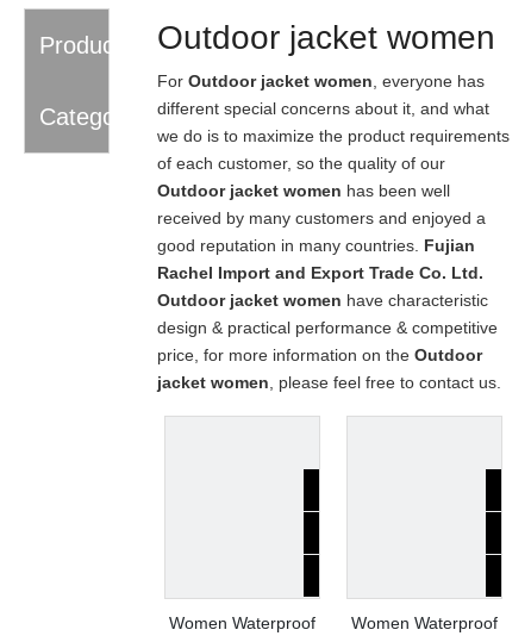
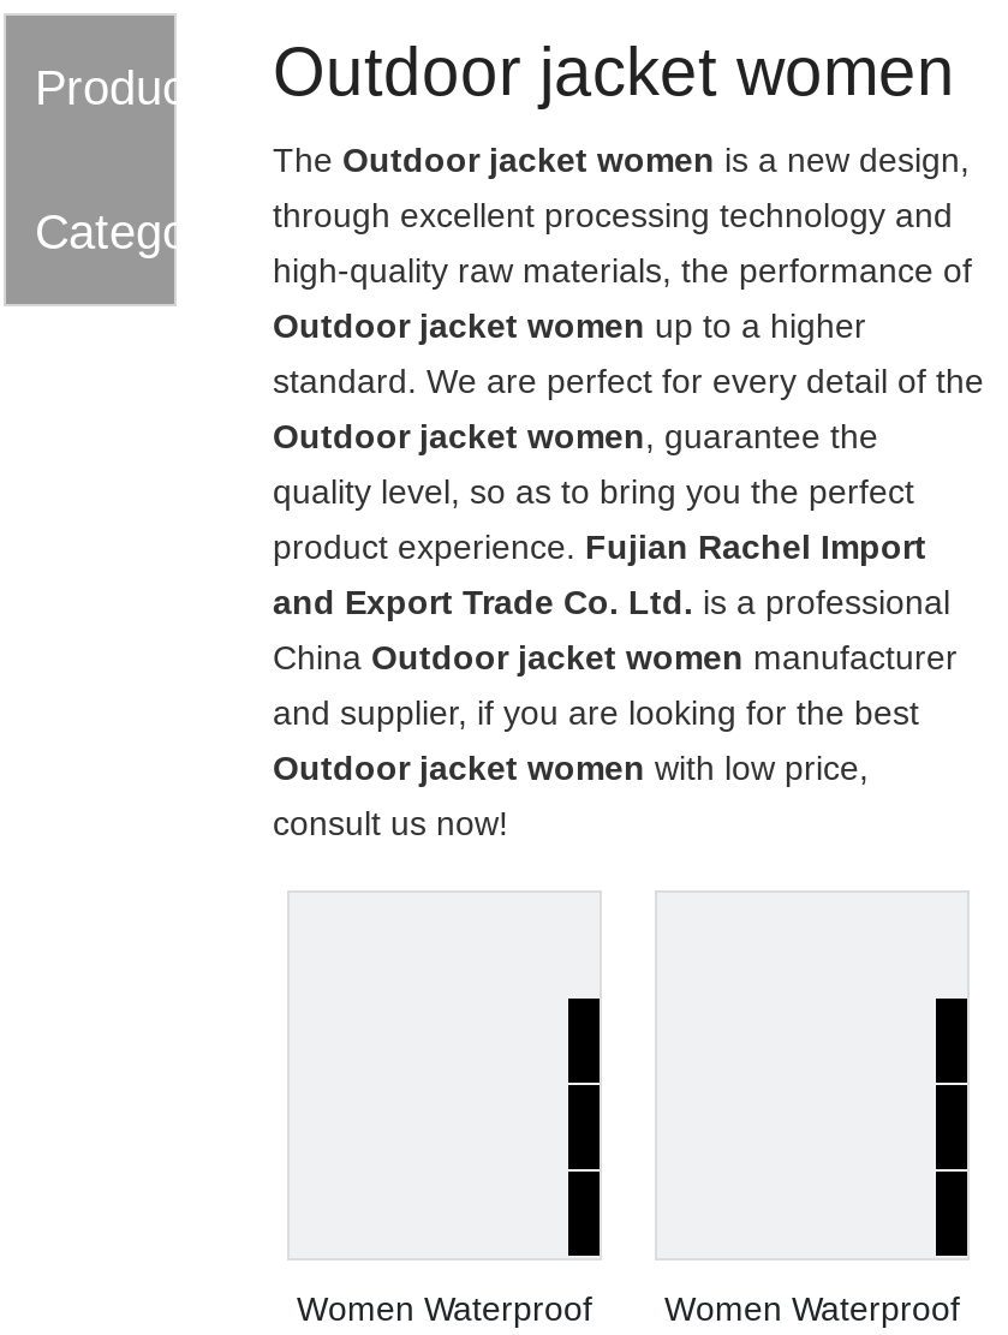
[157,71,510,392] For Outdoor jacket women, everyone has | different special concerns about it, and what | we do is to maximize the product requirements | of each customer, so the quality of our | Outdoor jacket women has been well | received by many customers and enjoyed a | good reputation in many countries. Fujian | Rachel Import and Export Trade Co. Ltd. | Outdoor jacket women have characteristic | design & practical performance & competitive | price, for more information on the Outdoor | jacket women, please feel free to contact us. -> [273,141,984,842] The Outdoor jacket women is a new design, | through excellent processing technology and | high-quality raw materials, the performance of | Outdoor jacket women up to a higher | standard. We are perfect for every detail of the | Outdoor jacket women, guarantee the | quality level, so as to bring you the perfect | product experience. Fujian Rachel Import | and Export Trade Co. Ltd. is a professional | China Outdoor jacket women manufacturer | and supplier, if you are looking for the best | Outdoor jacket women with low price, | consult us now!

